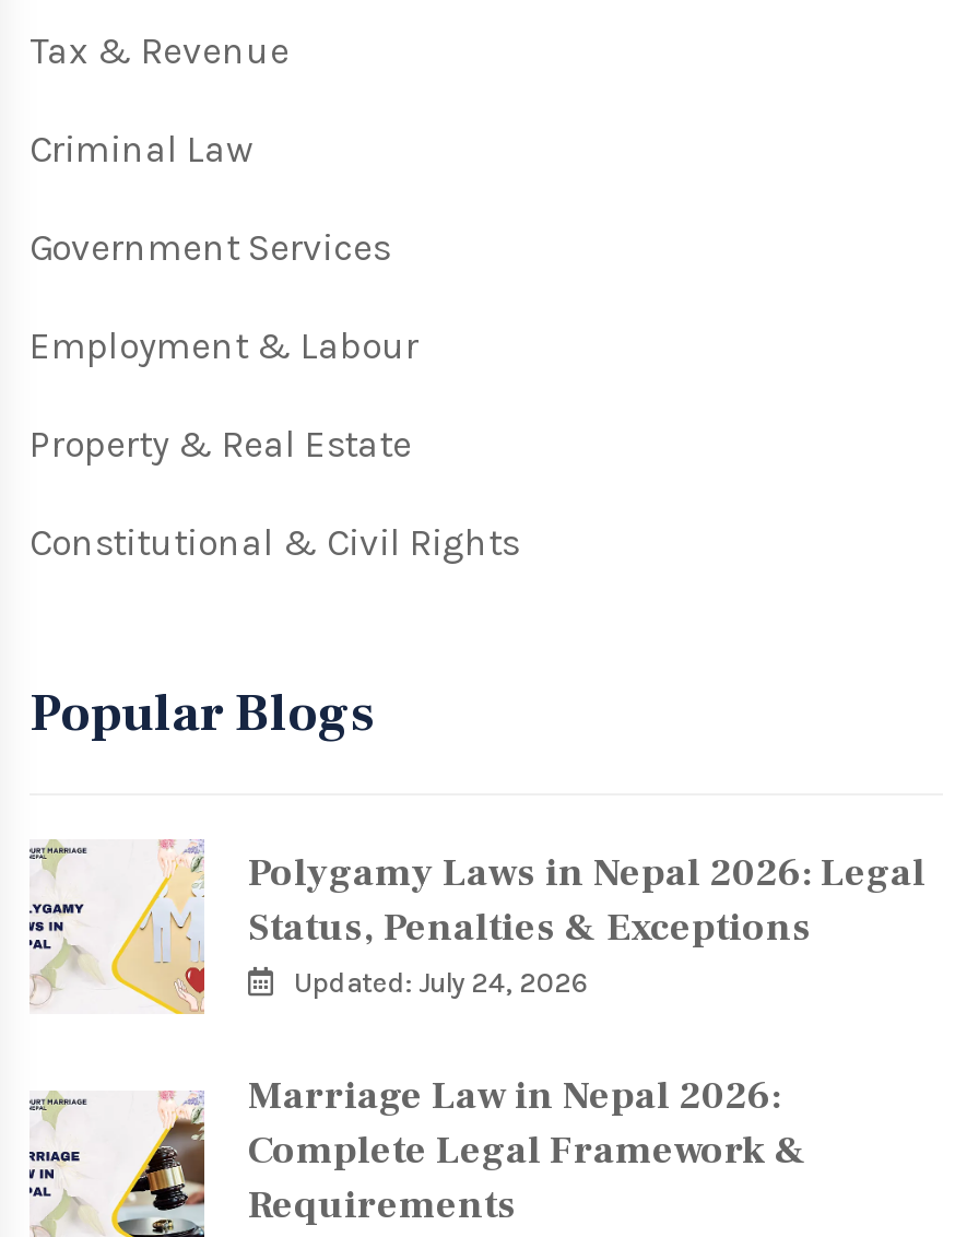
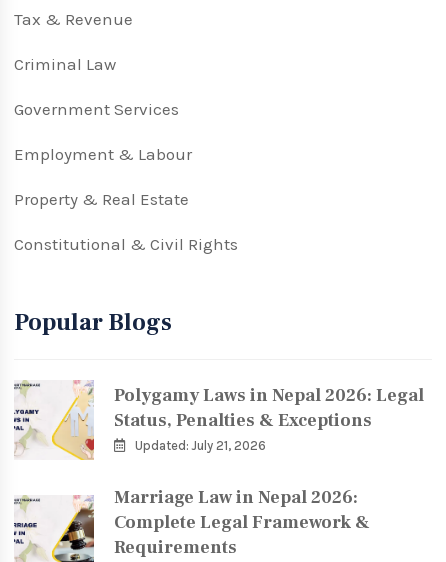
[294,965,589,998] Updated: July 24, 2026 -> [135,438,266,453] Updated: July 21, 2026

